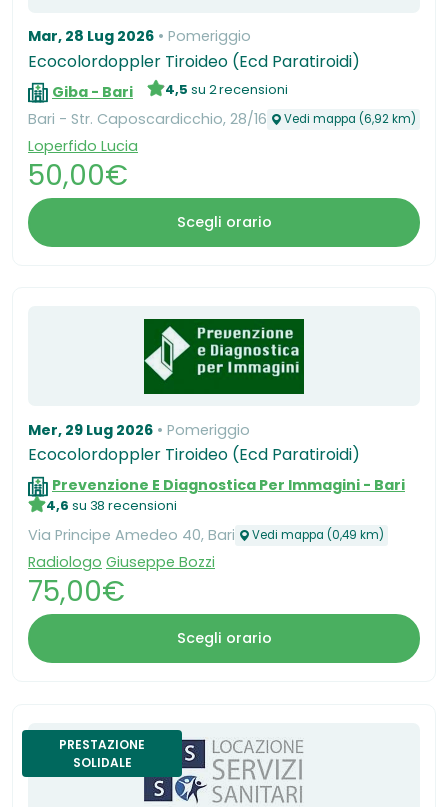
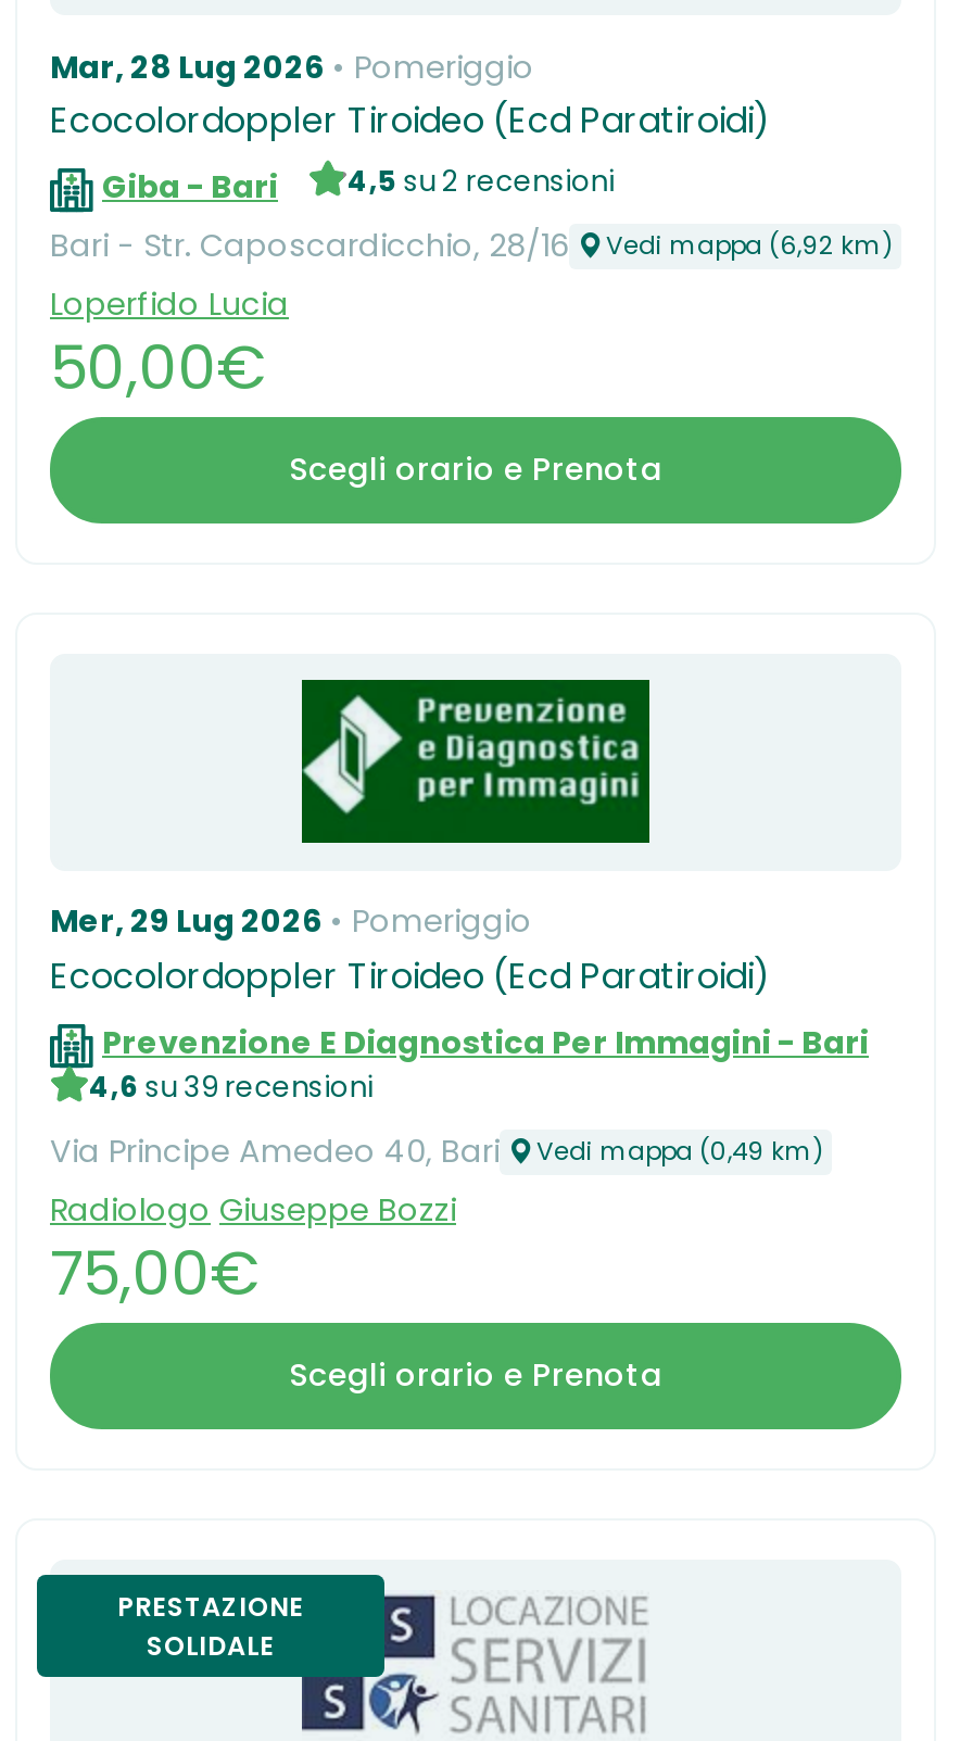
[176,212,271,232] Scegli orario -> [289,448,662,491] Scegli orario e Prenota
[46,496,177,515] 4,6 su 38 recensioni -> [89,1067,373,1108] 4,6 su 39 recensioni
[176,628,271,648] Scegli orario -> [289,1353,662,1397] Scegli orario e Prenota

